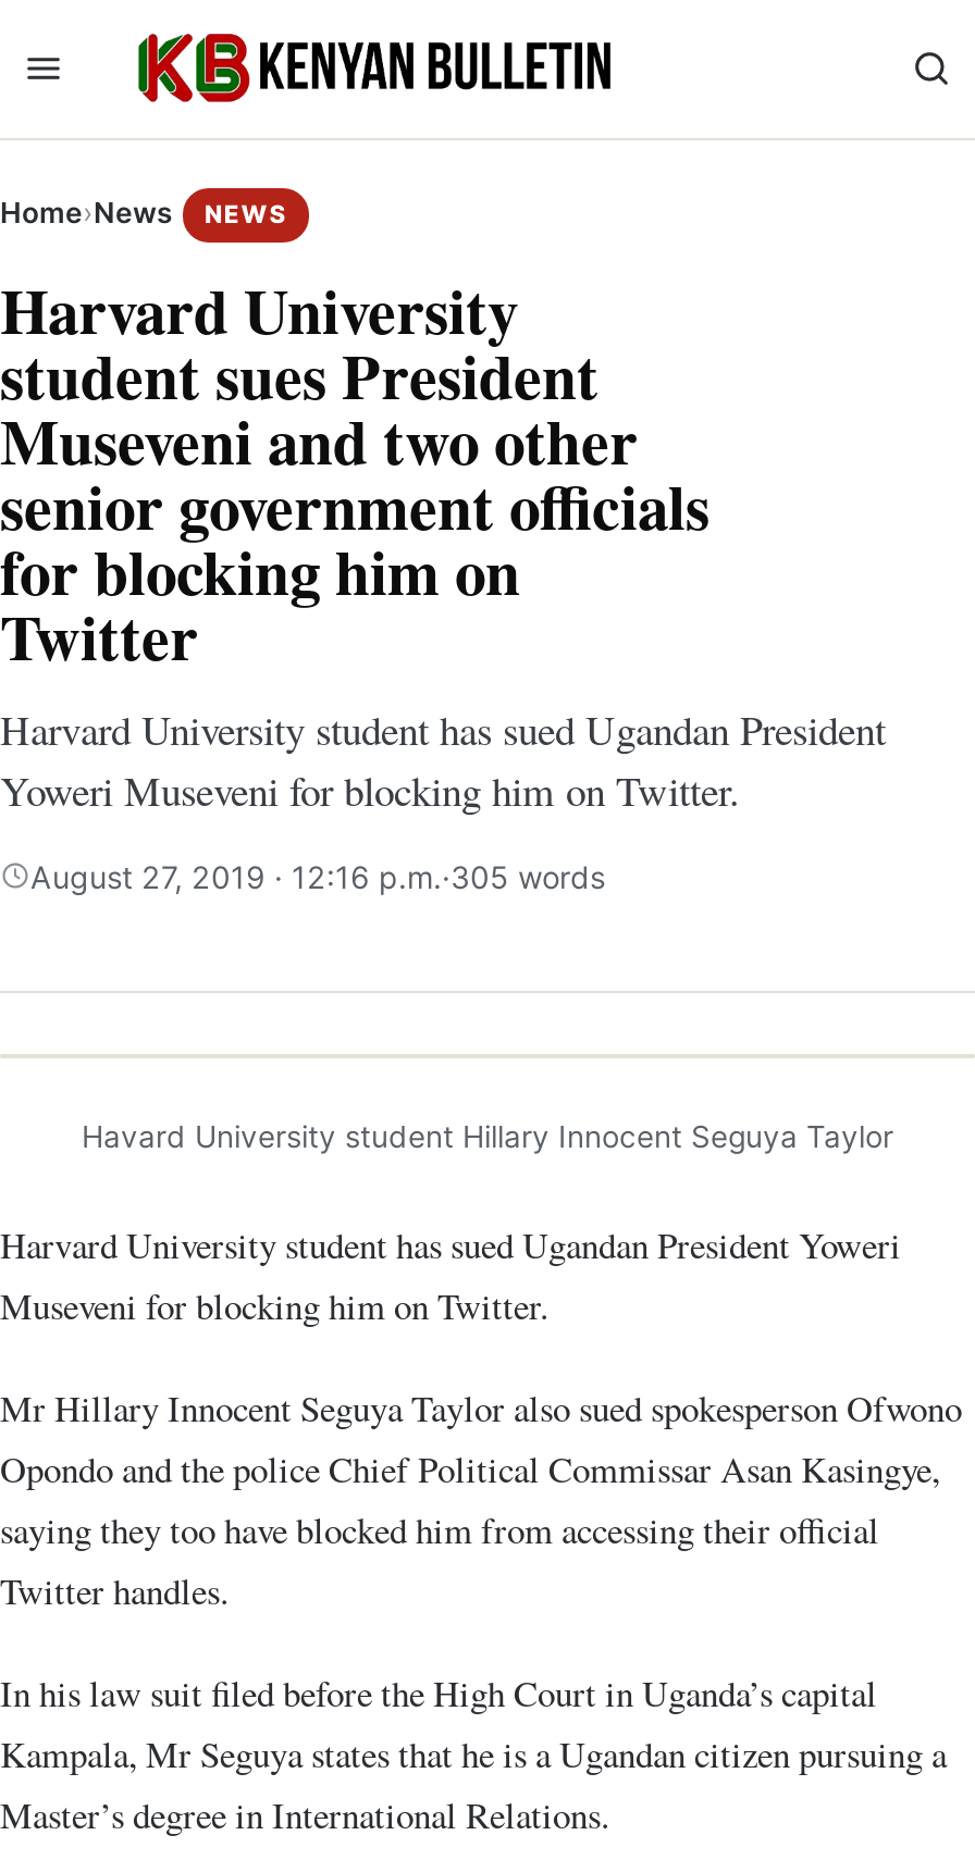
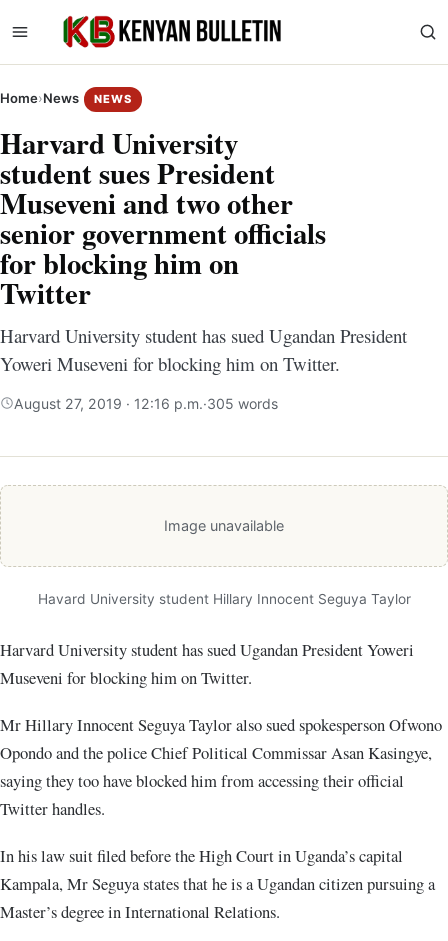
none -> [164,517,284,534] Image unavailable

